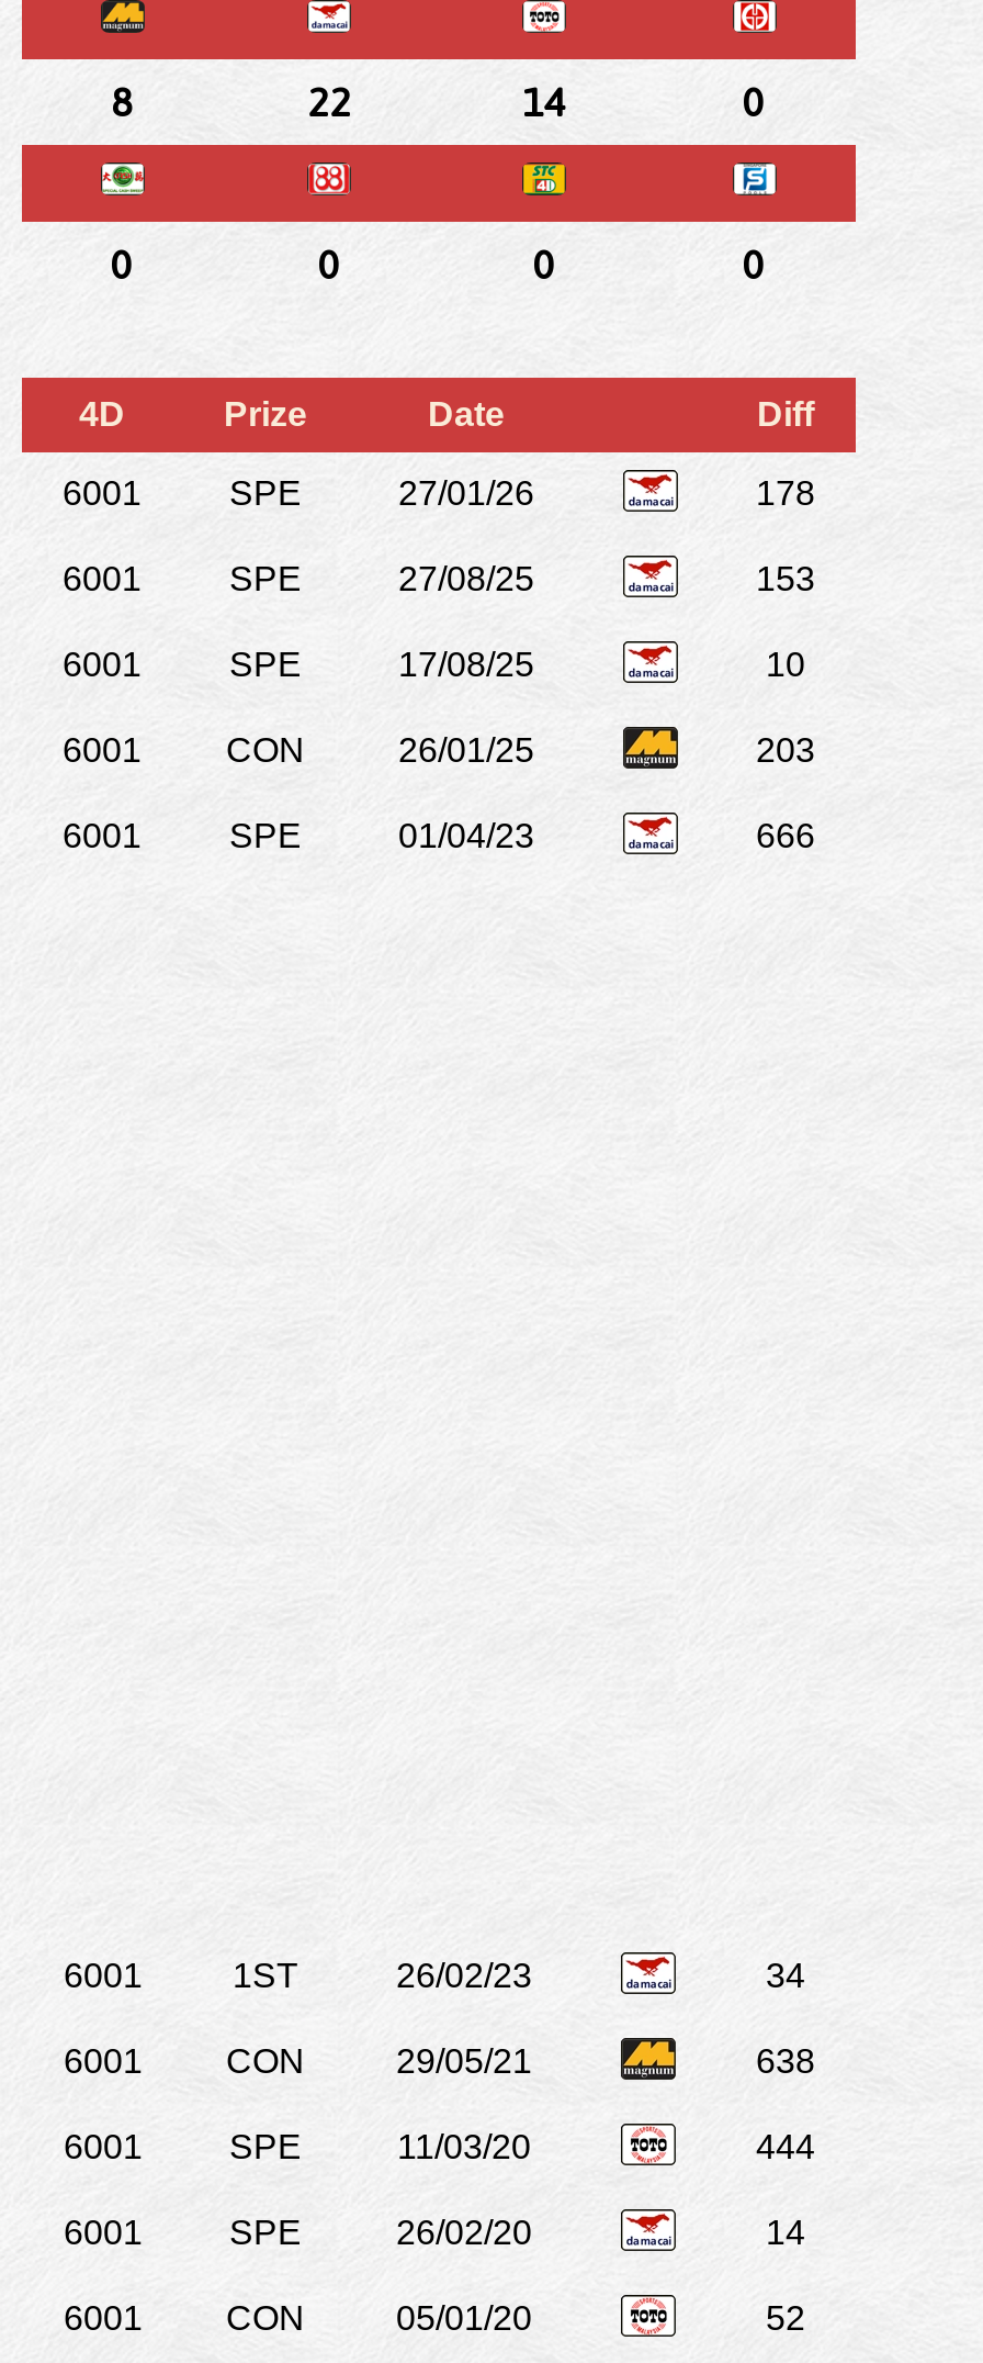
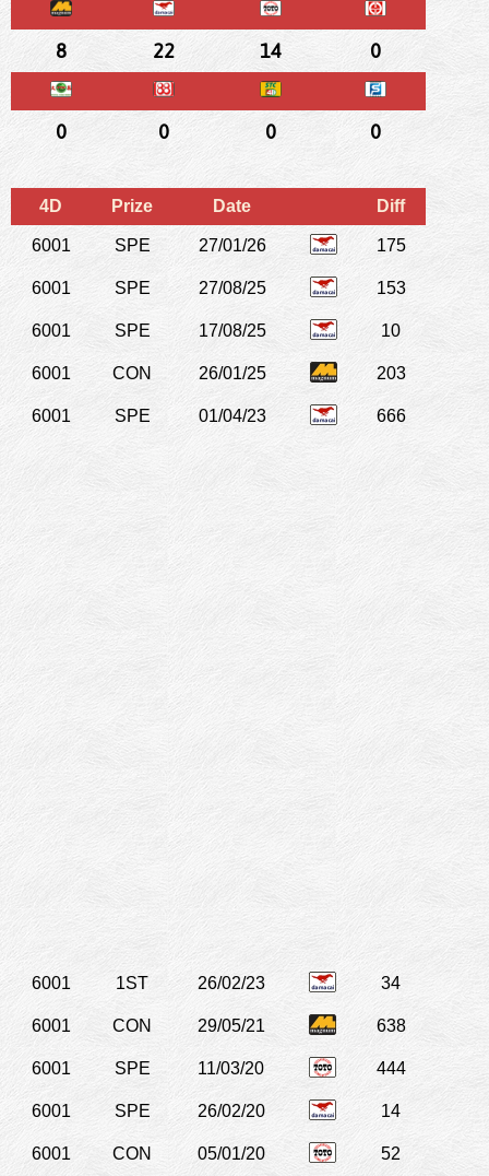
[756,474,815,511] 178 -> [376,236,405,254] 175

